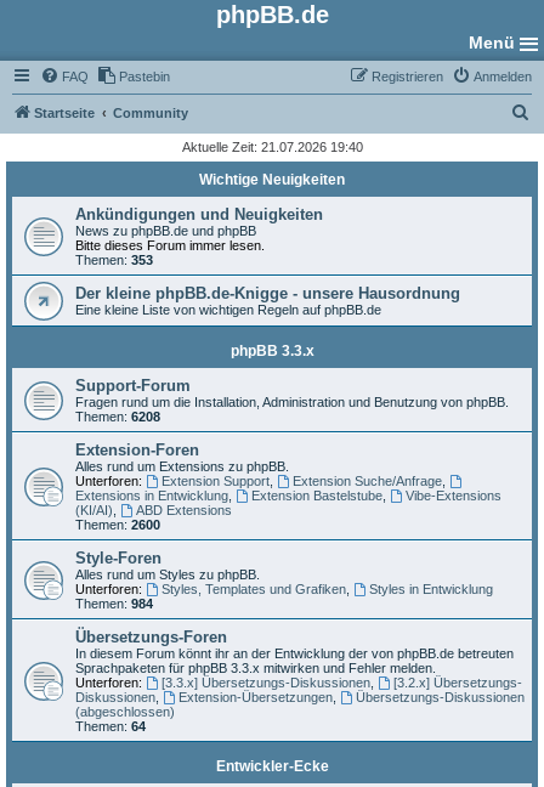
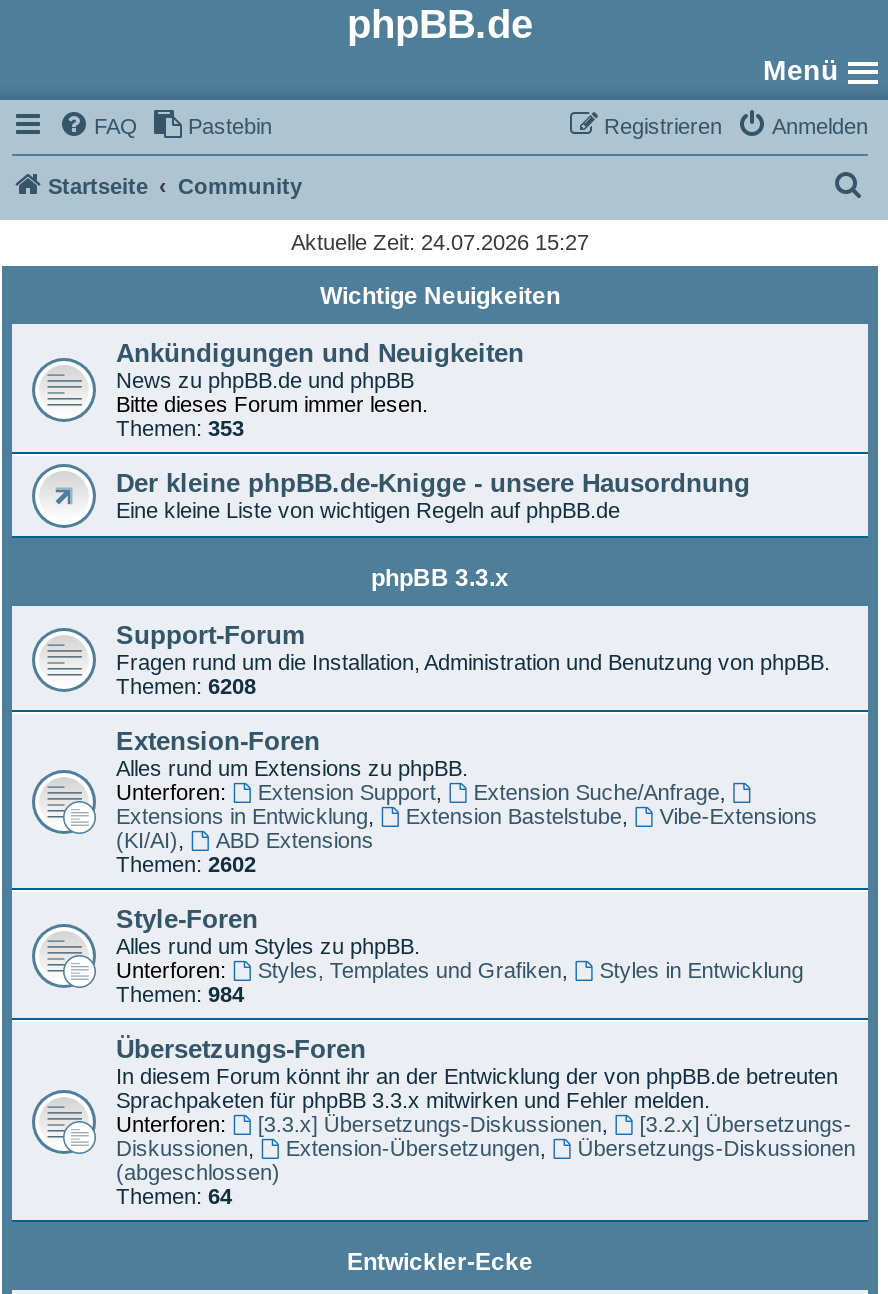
[182,140,362,154] Aktuelle Zeit: 21.07.2026 19:40 -> [291,230,589,254] Aktuelle Zeit: 24.07.2026 15:27
[75,517,160,532] Themen:2600 -> [116,852,256,876] Themen:2602

